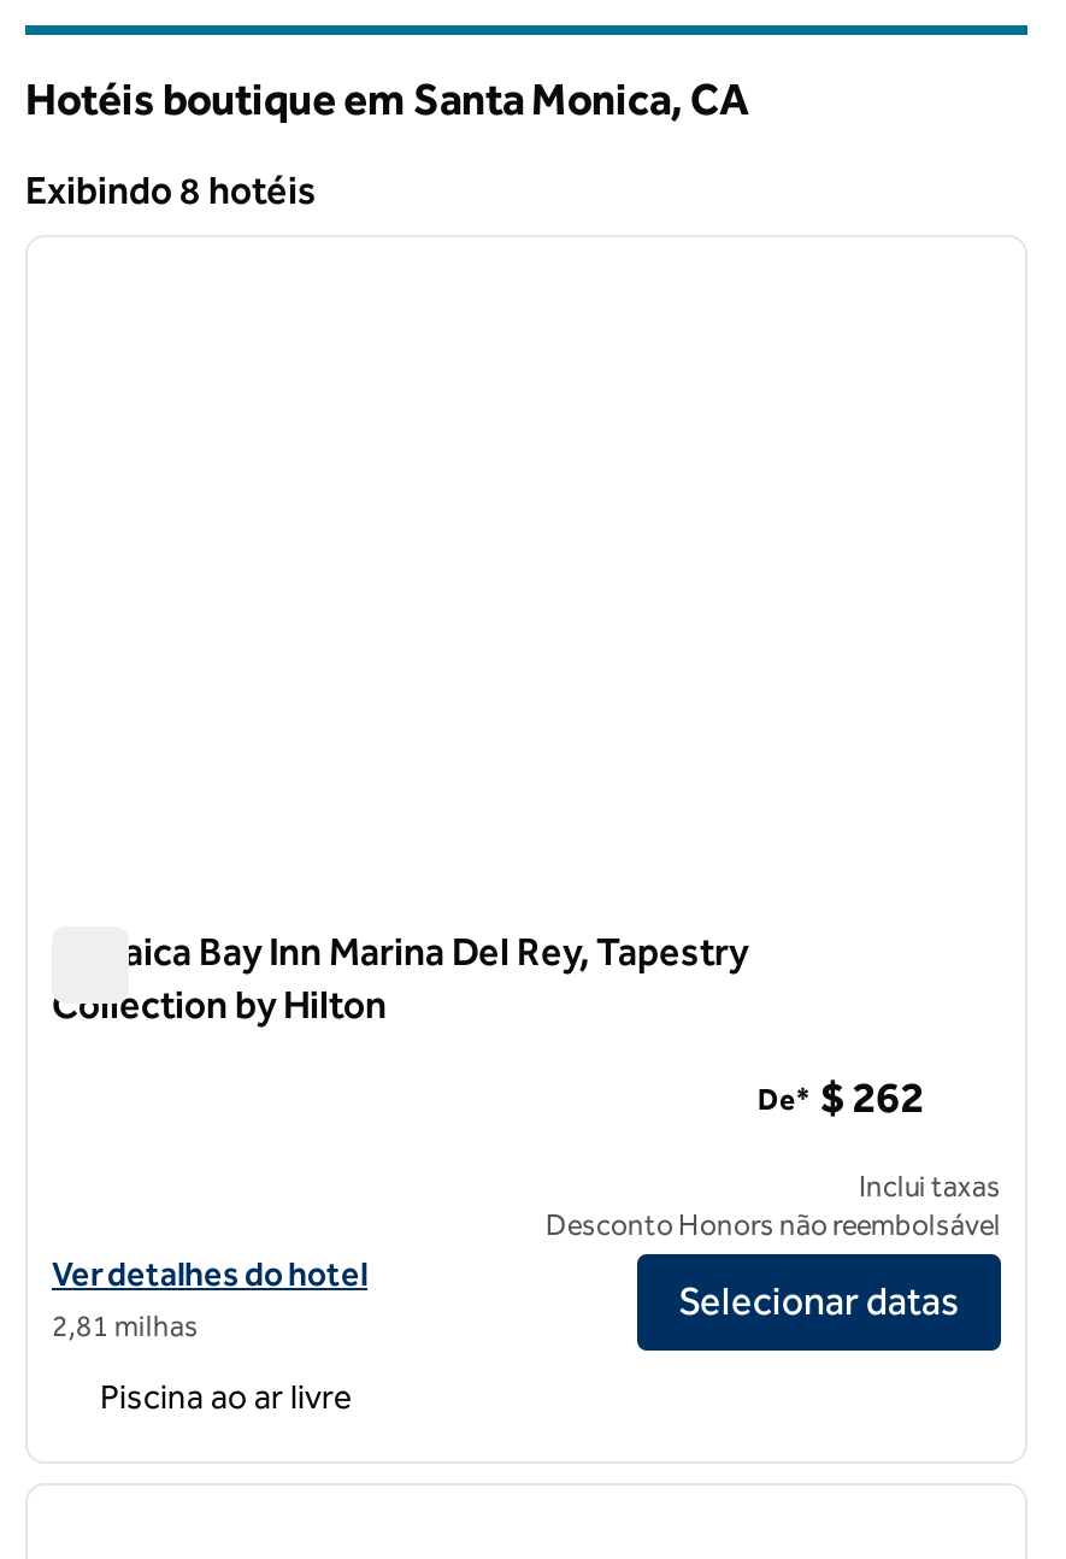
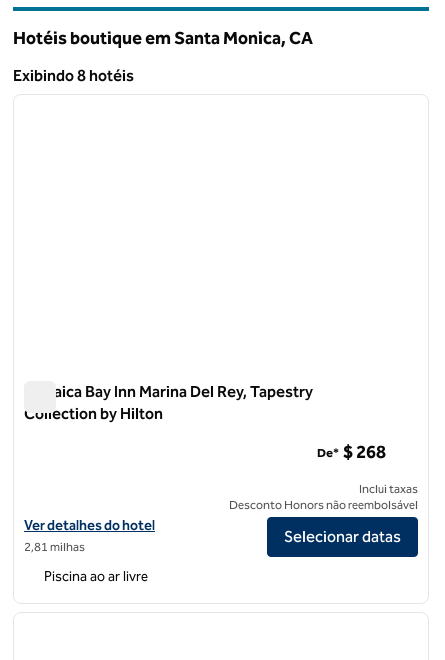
[758,1072,924,1125] De* $ 262 -> [317,441,386,463] De* $ 268

